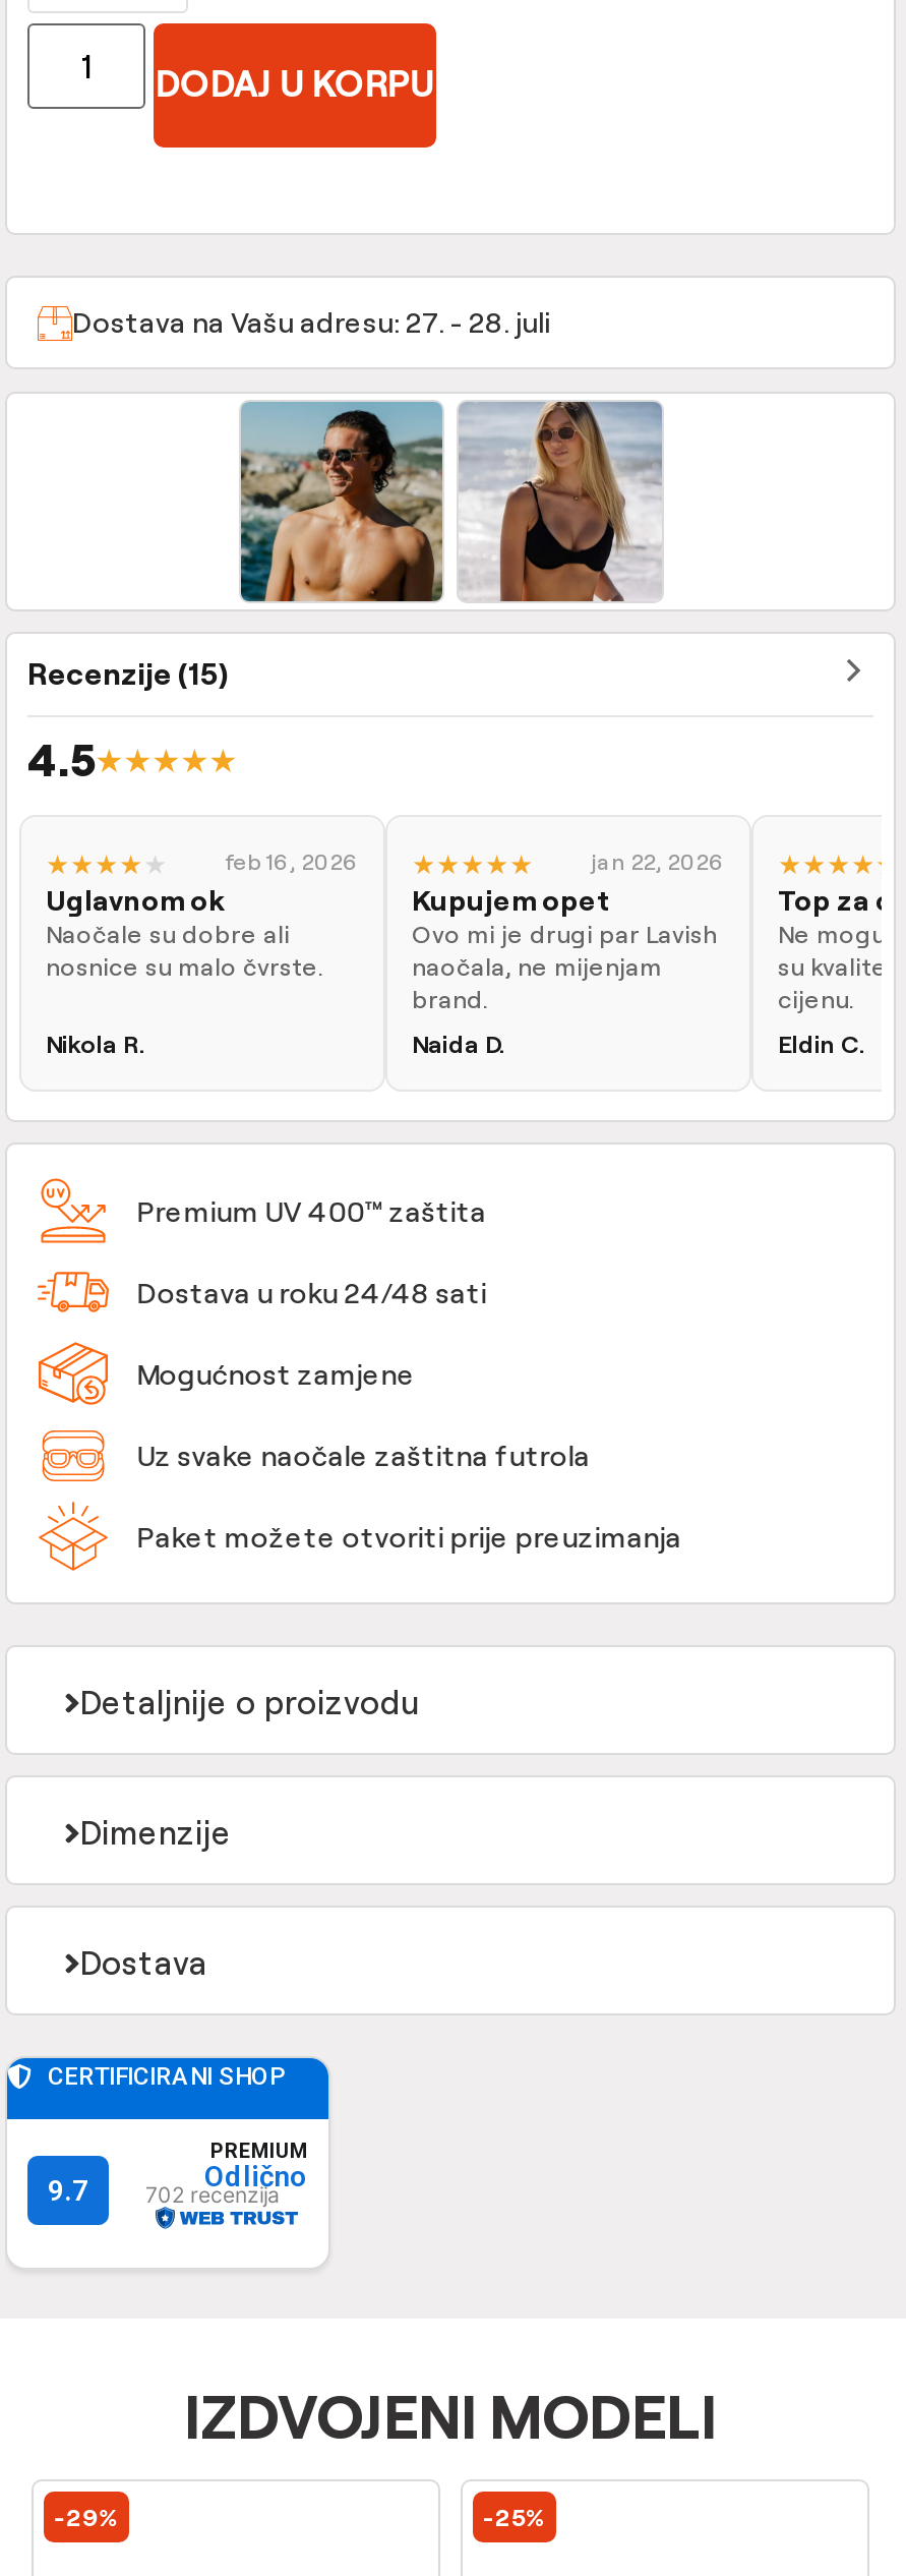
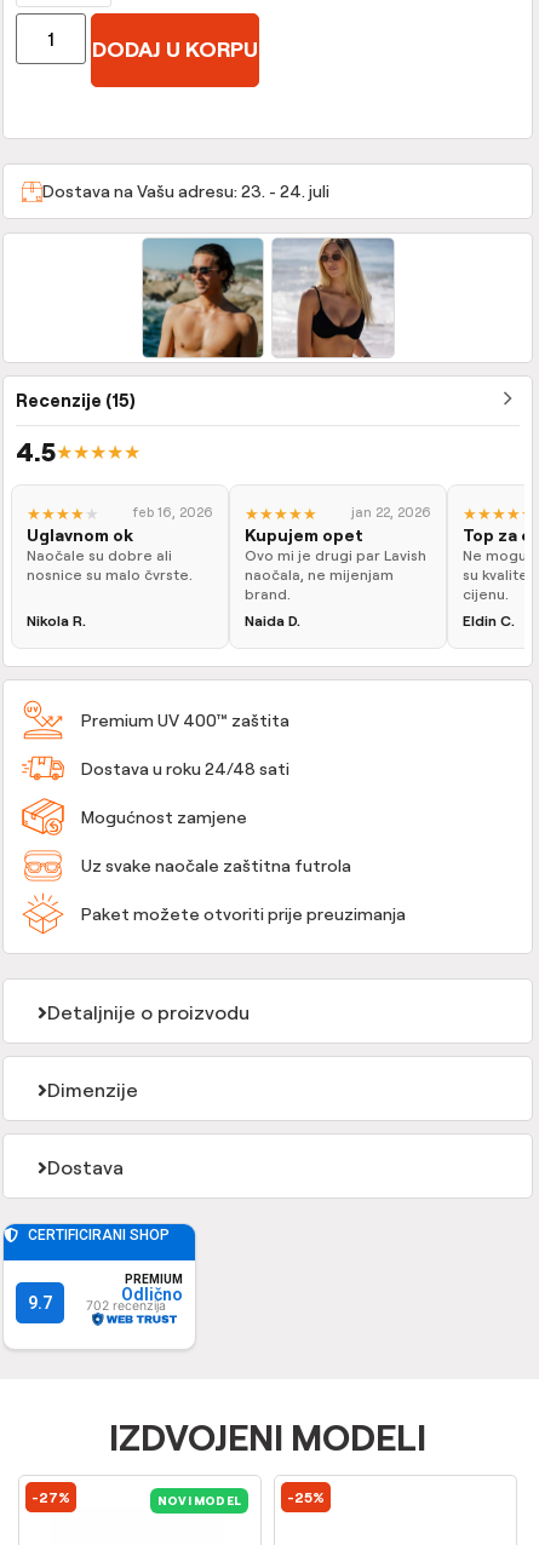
[72,305,550,340] Dostava na Vašu adresu: 27. - 28. juli -> [42,181,329,201] Dostava na Vašu adresu: 23. - 24. juli
[54,2503,119,2533] -29% -> [32,1489,241,1508] -27% | NOVI MODEL

